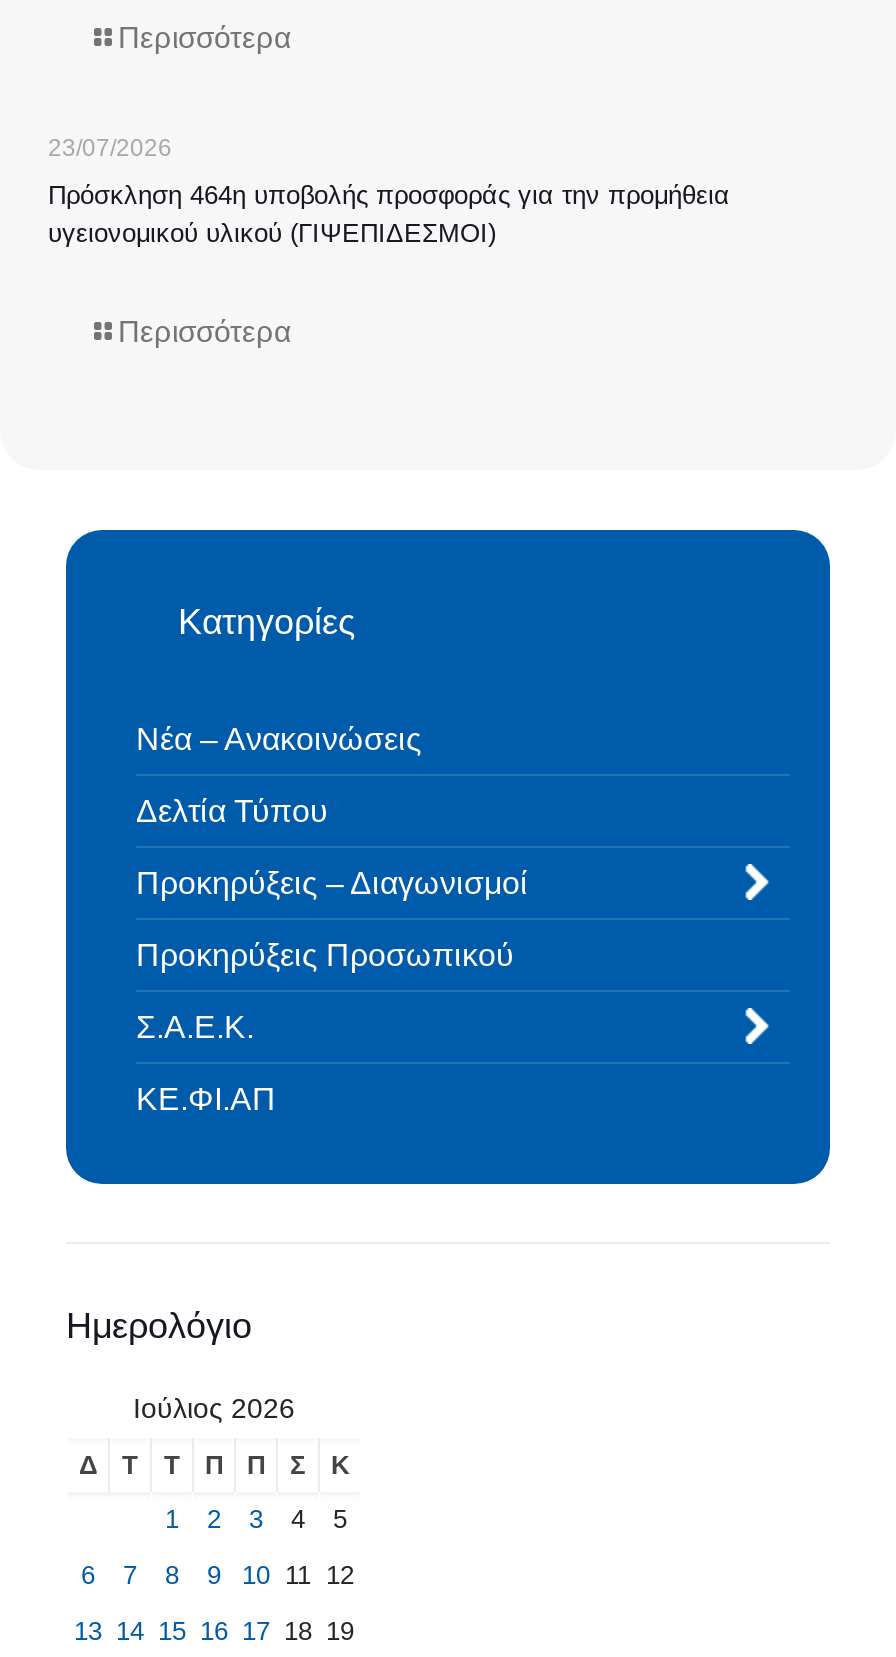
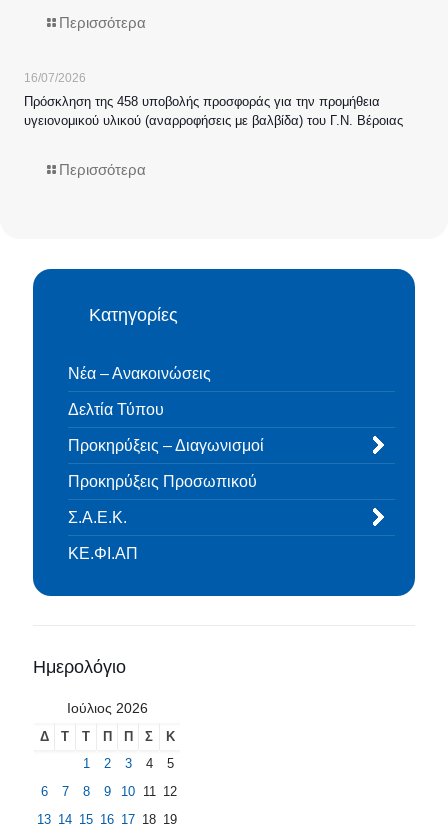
[48,133,172,161] 23/07/2026 -> [24,71,86,85] 16/07/2026
[48,179,730,247] Πρόσκληση 464η υποβολής προσφοράς για την προμήθεια | υγειονομικού υλικού (ΓΙΨΕΠΙΔΕΣΜΟΙ) -> [24,94,403,128] Πρόσκληση της 458 υποβολής προσφοράς για την προμήθεια | υγειονομικού υλικού (αναρροφήσεις με βαλβίδα) του Γ.Ν. Βέροιας

